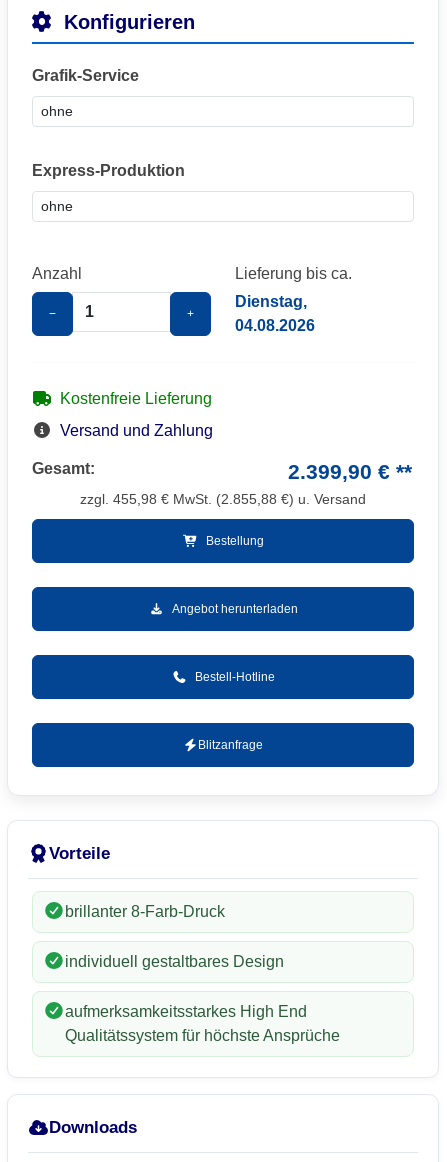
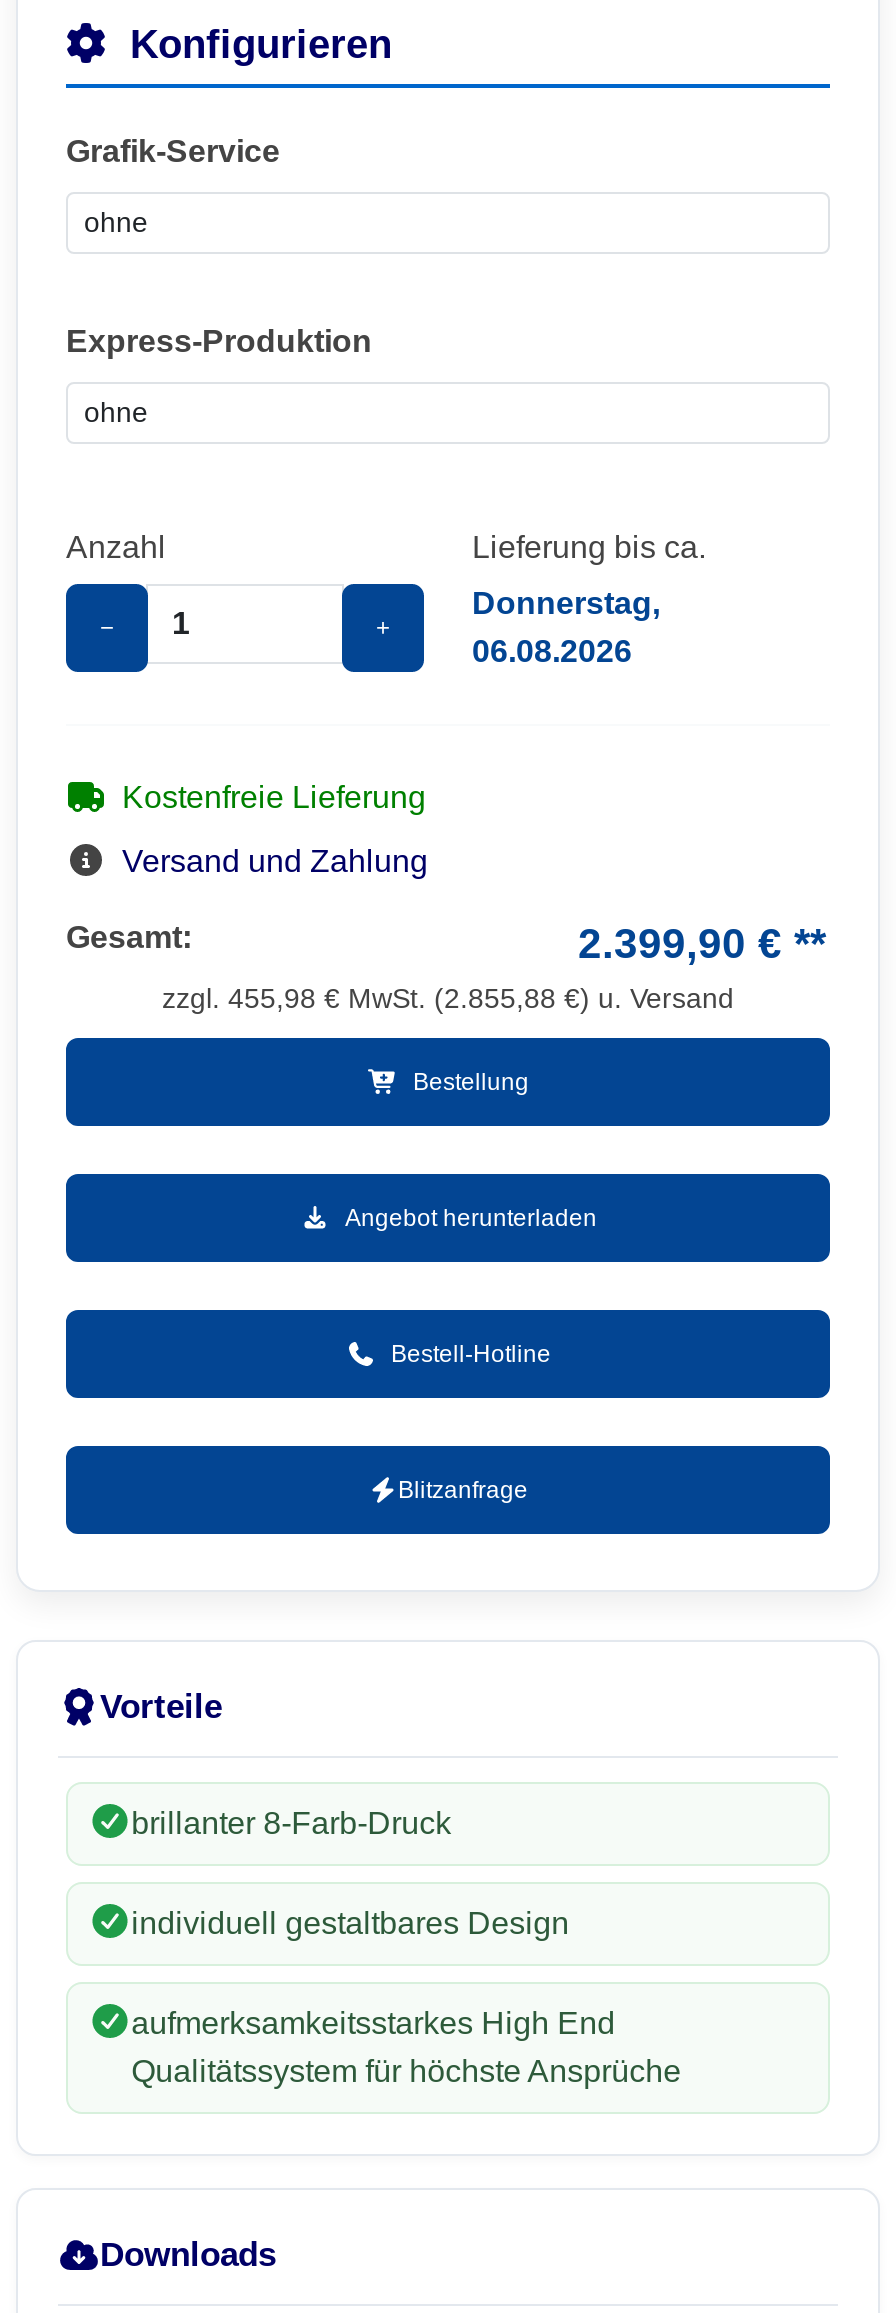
[235,293,315,334] Dienstag, | 04.08.2026 -> [472,586,660,668] Donnerstag, | 06.08.2026

